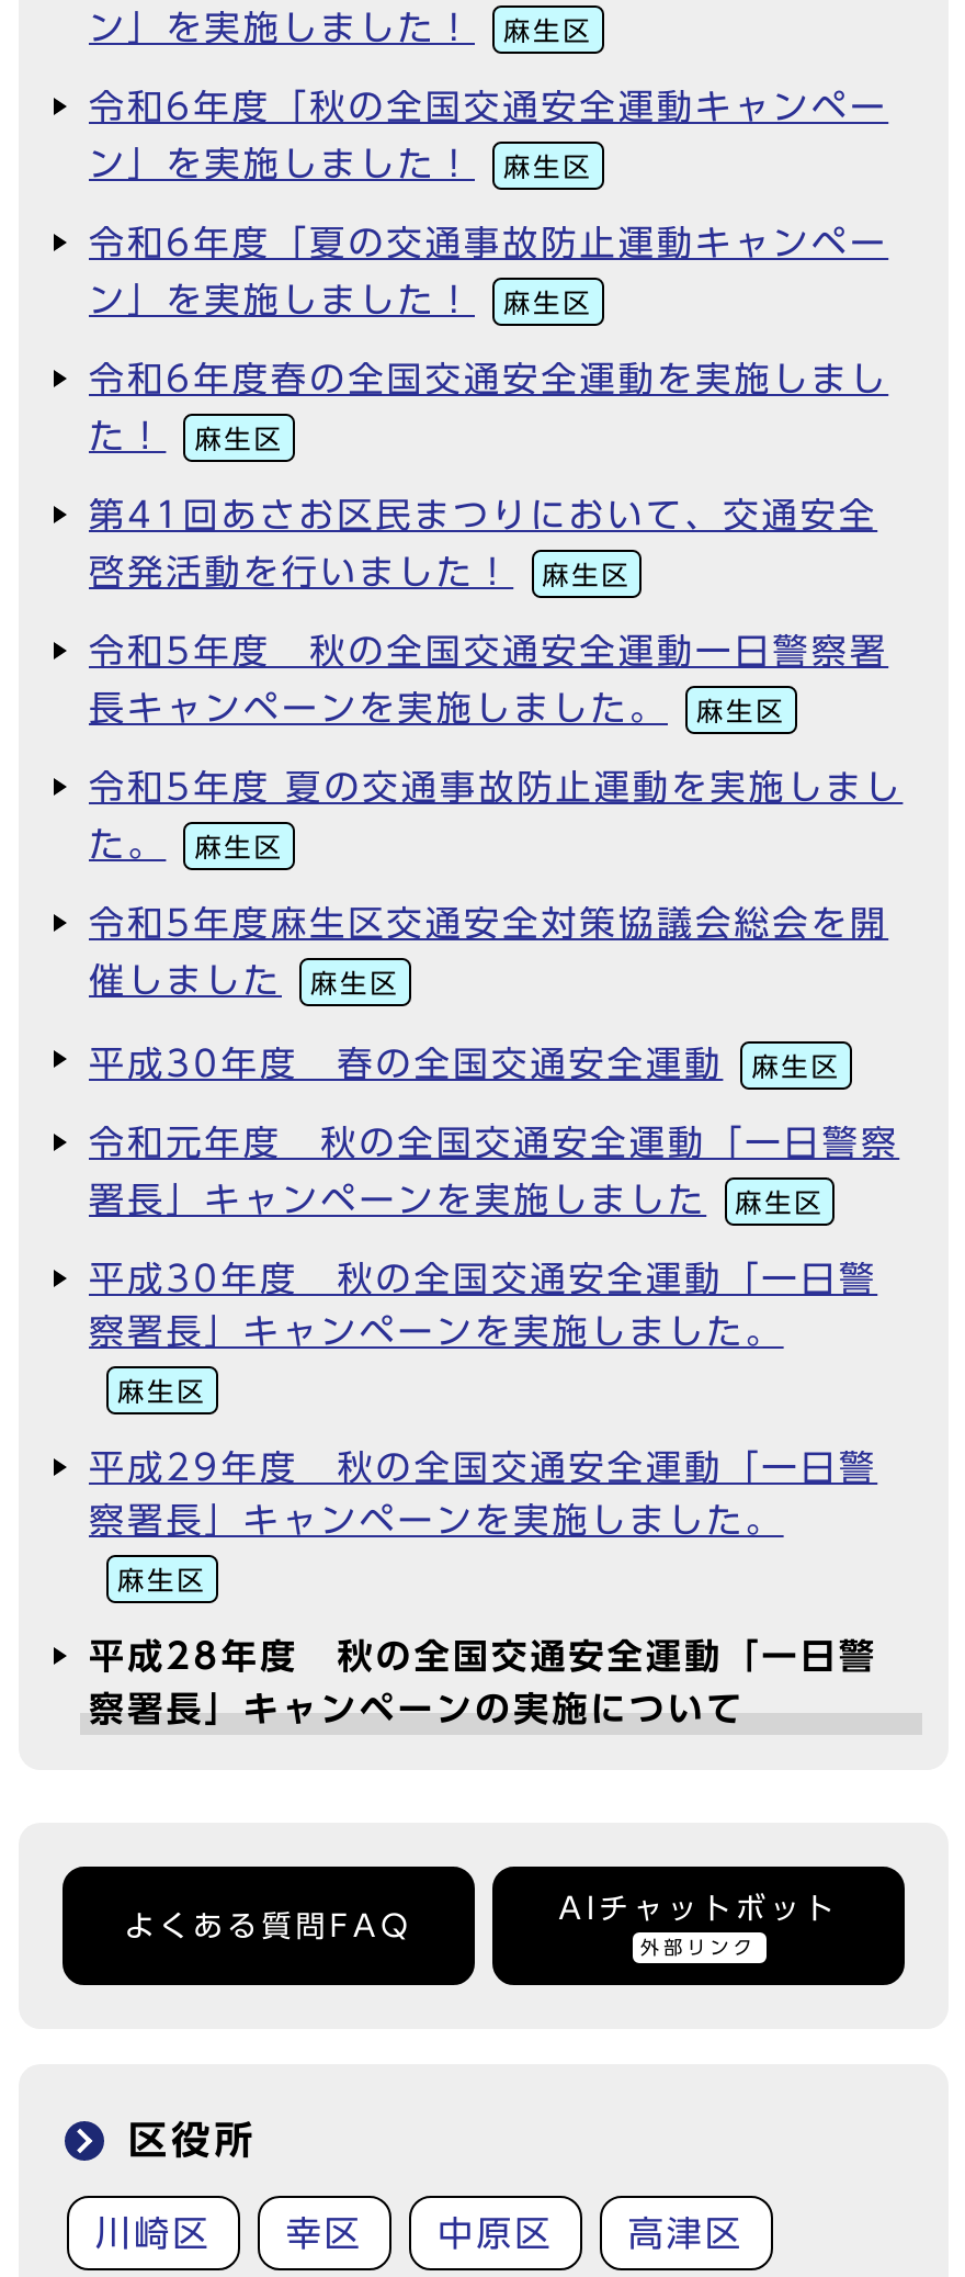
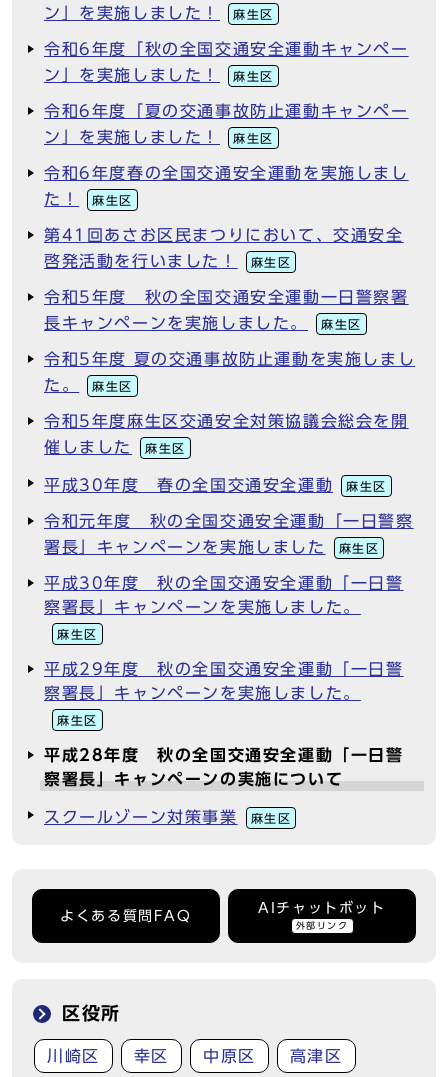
none -> [44,809,291,825] スクールゾーン対策事業 | 麻生区

